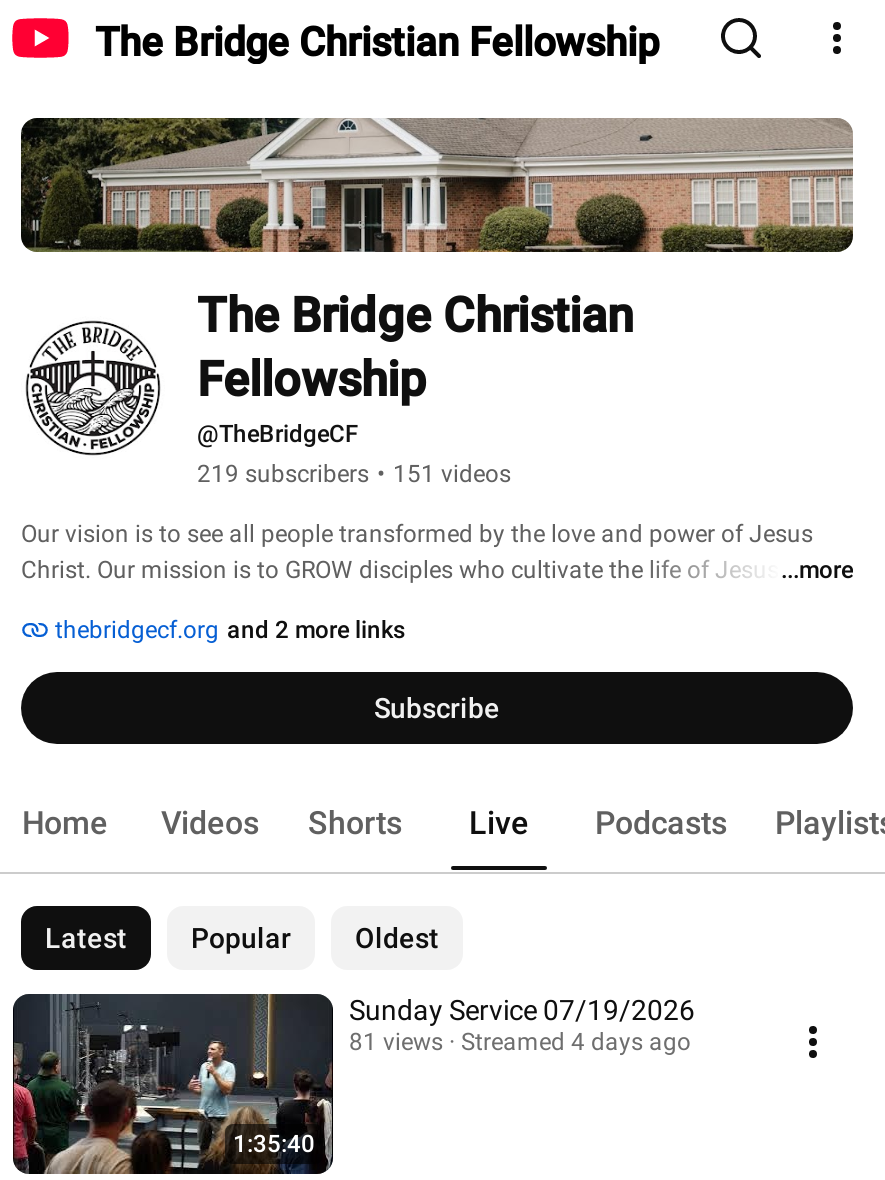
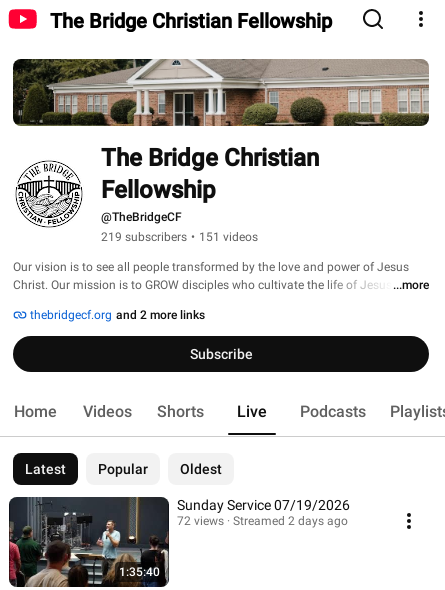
[349,1028,443,1056] 81 views -> [177,514,224,528] 72 views
[461,1028,691,1056] Streamed 4 days ago -> [233,514,348,528] Streamed 2 days ago

